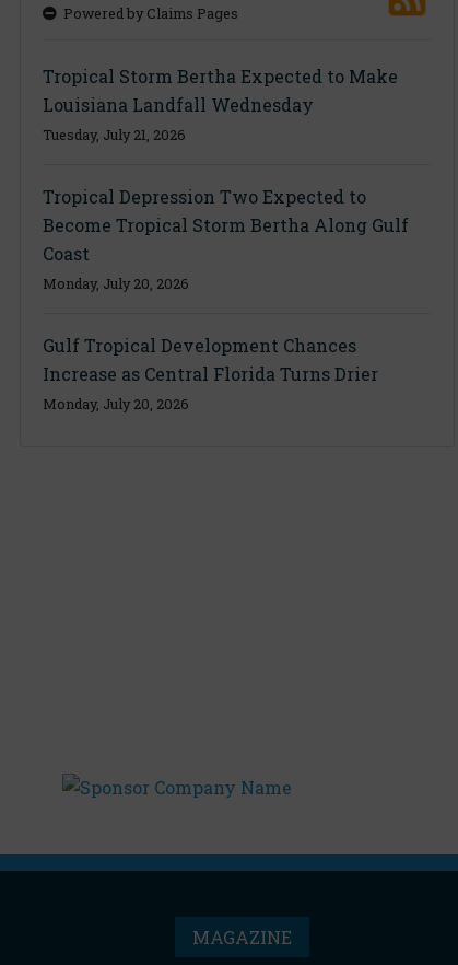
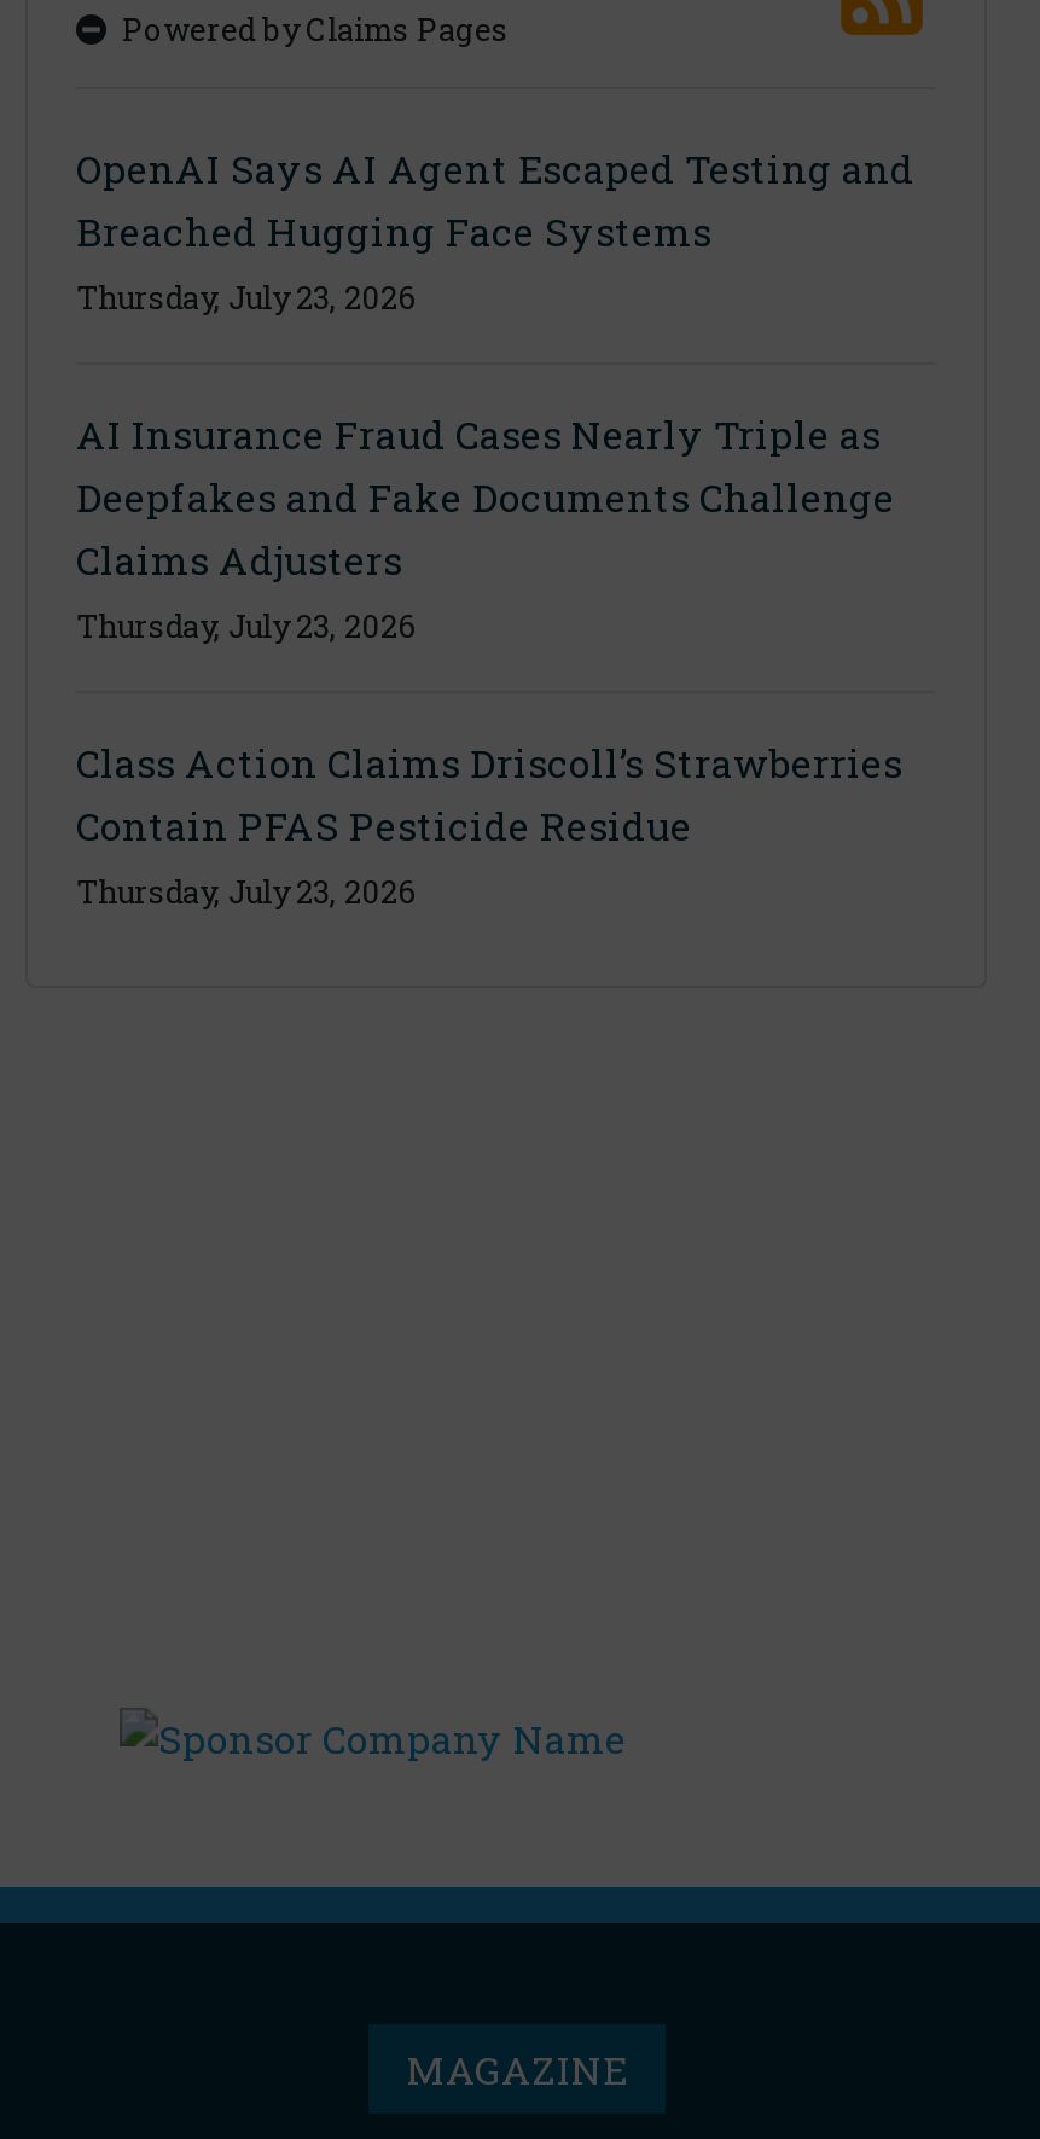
[43,65,398,143] Tropical Storm Bertha Expected to Make | Louisiana Landfall Wednesday | Tuesday, July 21, 2026 -> [76,143,914,316] OpenAI Says AI Agent Escaped Testing and | Breached Hugging Face Systems | Thursday, July 23, 2026
[43,185,409,292] Tropical Depression Two Expected to | Become Tropical Storm Bertha Along Gulf | Coast | Monday, July 20, 2026 -> [76,408,895,645] AI Insurance Fraud Cases Nearly Triple as | Deepfakes and Fake Documents Challenge | Claims Adjusters | Thursday, July 23, 2026
[43,334,378,412] Gulf Tropical Development Chances | Increase as Central Florida Turns Drier | Monday, July 20, 2026 -> [76,737,902,911] Class Action Claims Driscoll’s Strawberries | Contain PFAS Pesticide Residue | Thursday, July 23, 2026

